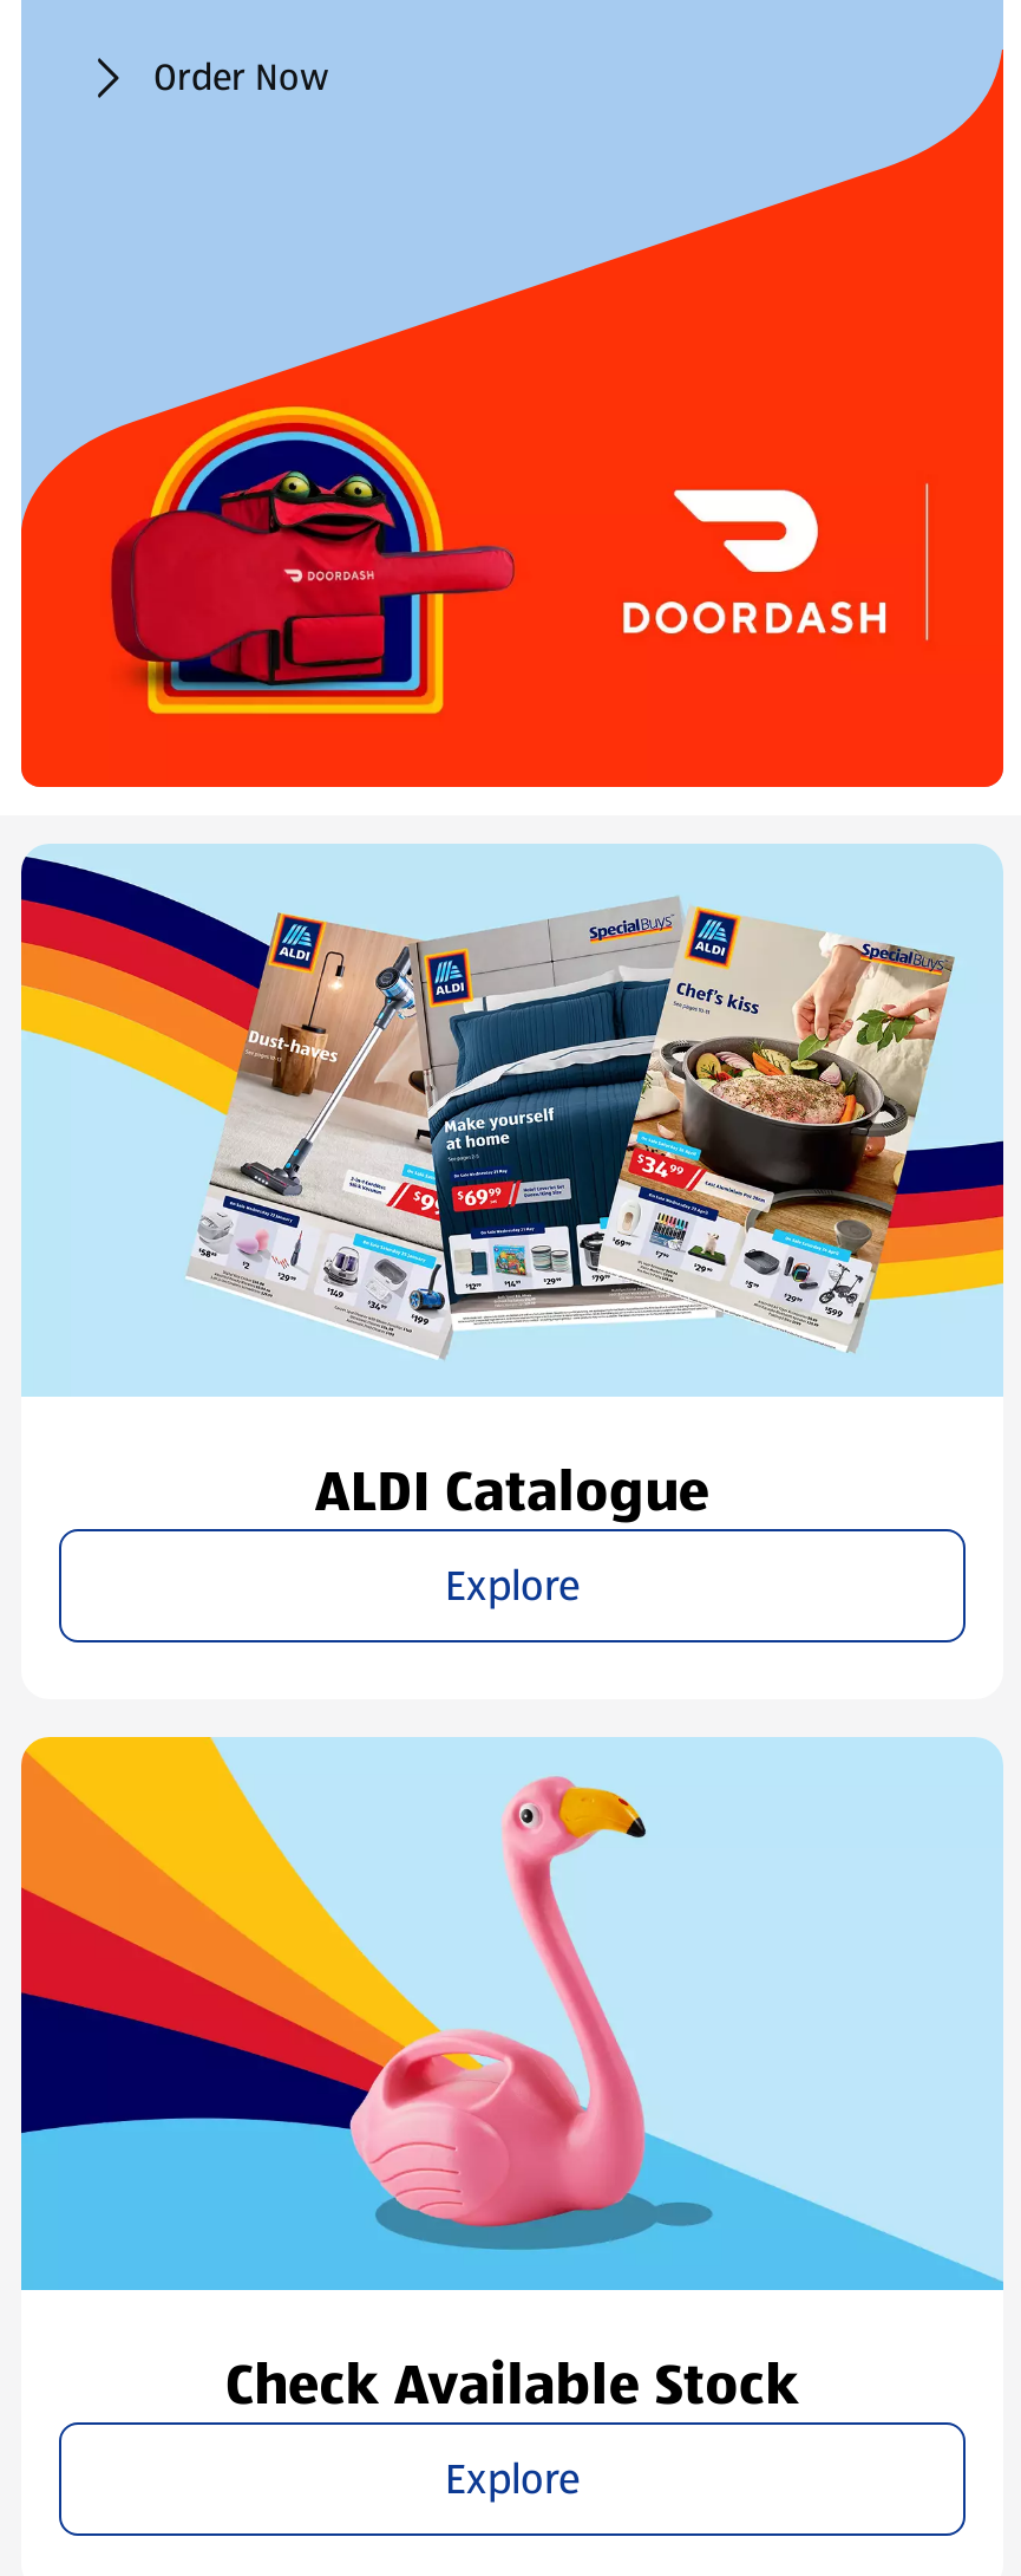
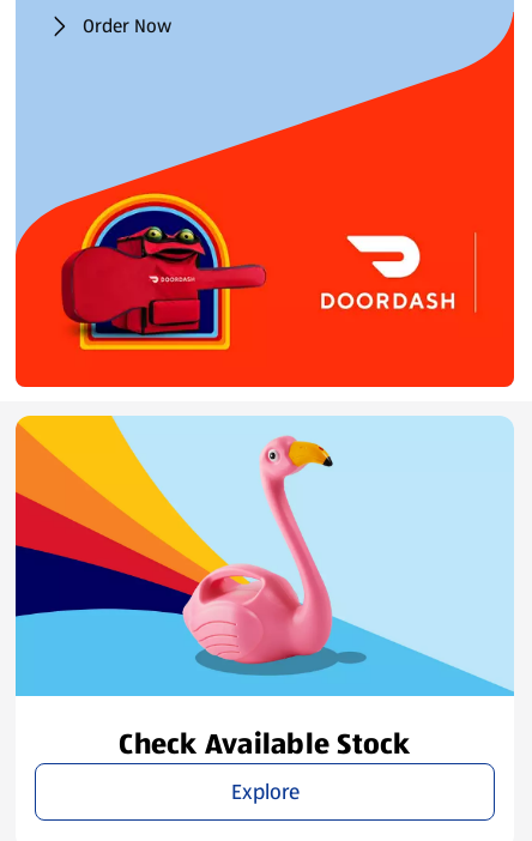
[19,845,1006,1616] [image] | ALDI Catalogue | Explore -> none

